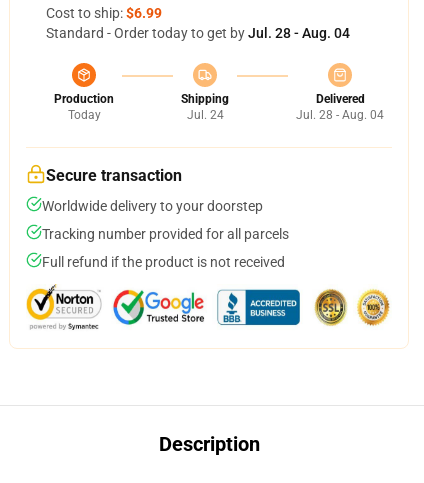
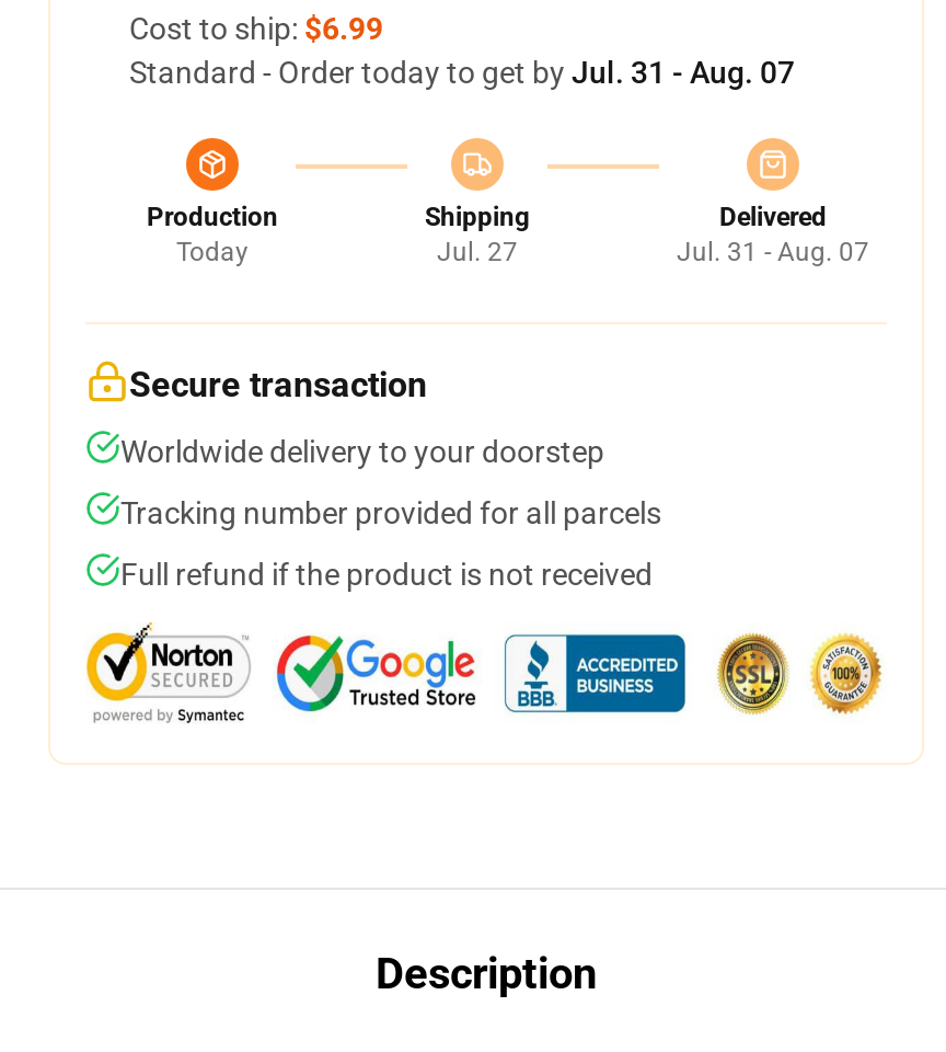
[46,25,350,41] Standard - Order today to get by Jul. 28 - Aug. 04 -> [129,55,795,90] Standard - Order today to get by Jul. 31 - Aug. 07
[186,108,223,122] Jul. 24 -> [437,237,518,267] Jul. 27
[296,108,384,122] Jul. 28 - Aug. 04 -> [677,237,869,267] Jul. 31 - Aug. 07

